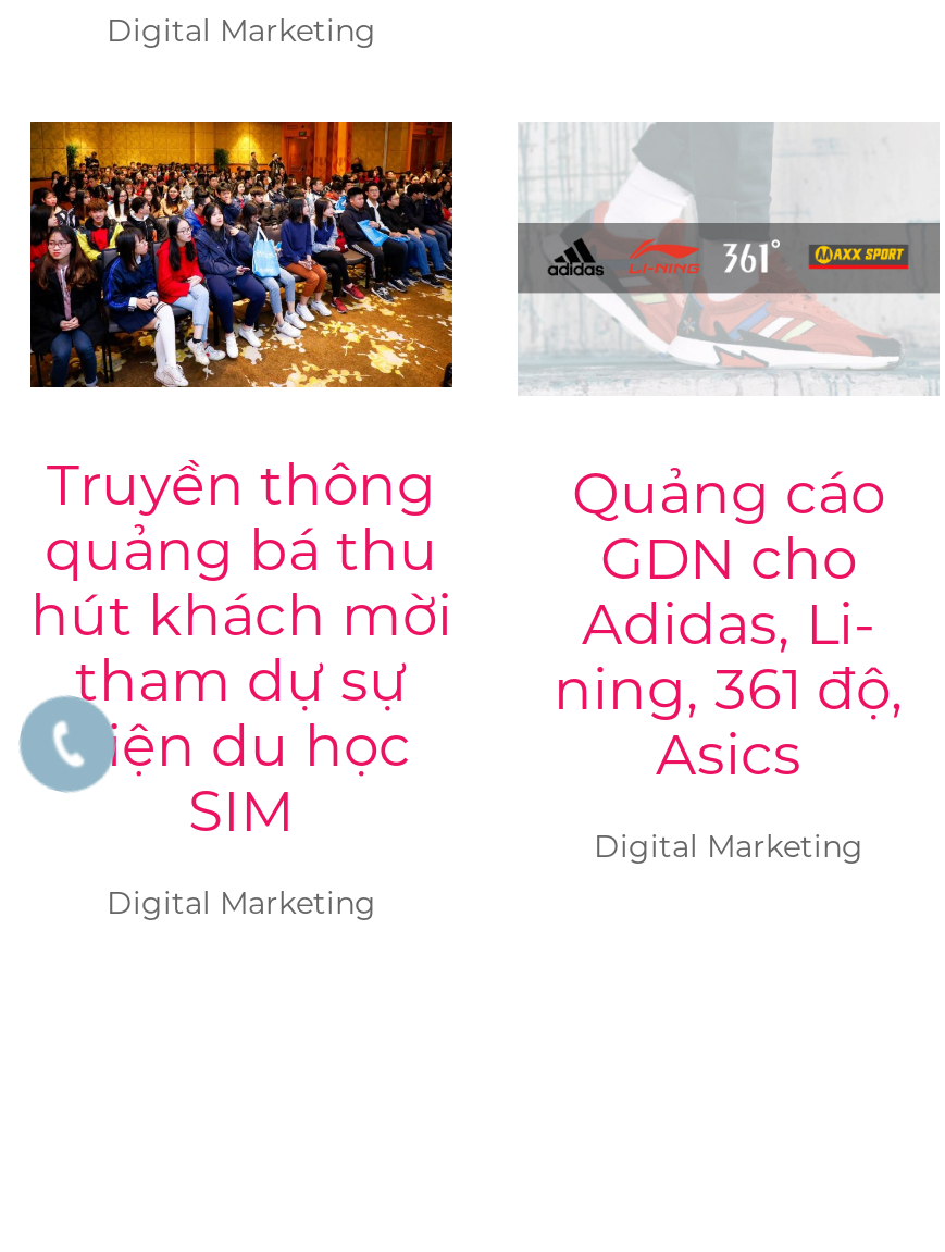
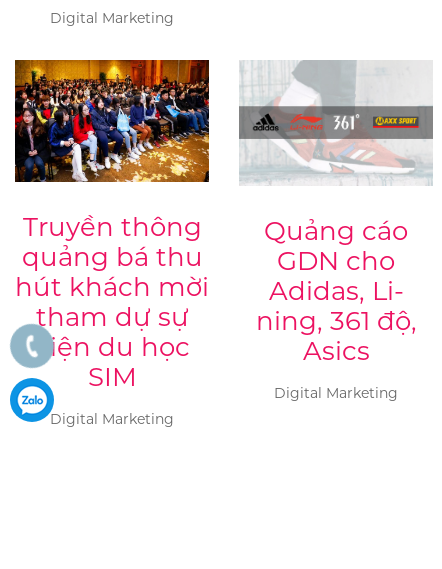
none -> [9,377,55,423] [image]

